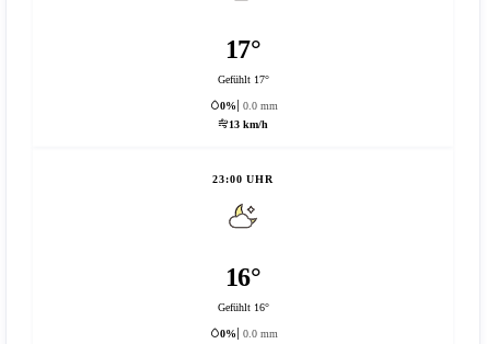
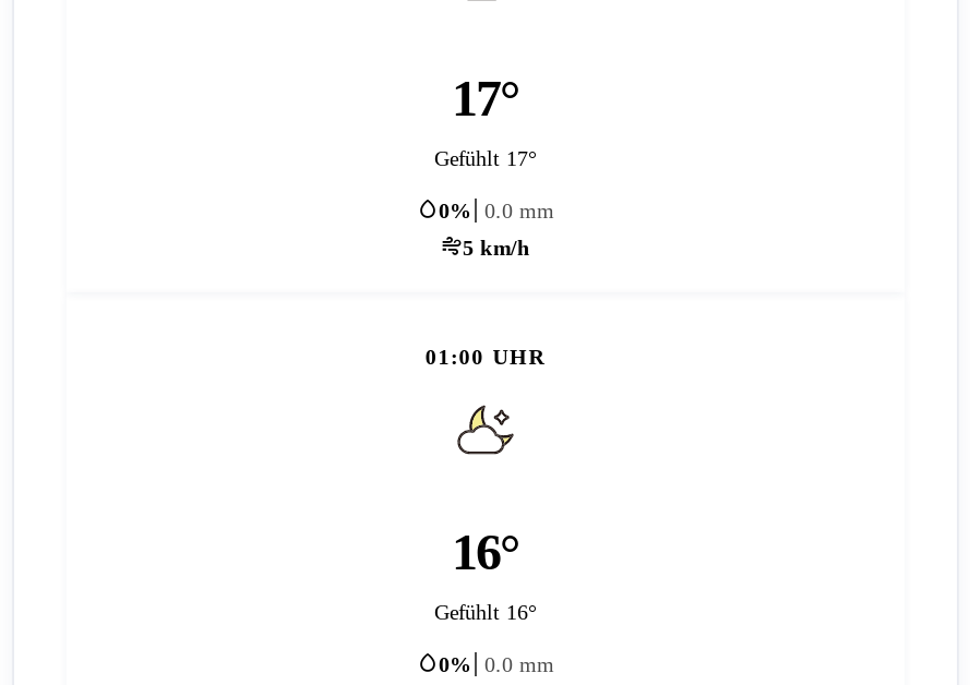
[229,118,268,130] 13 km/h -> [463,235,530,259] 5 km/h
[213,173,273,185] 23:00 UHR -> [425,344,546,368] 01:00 UHR

